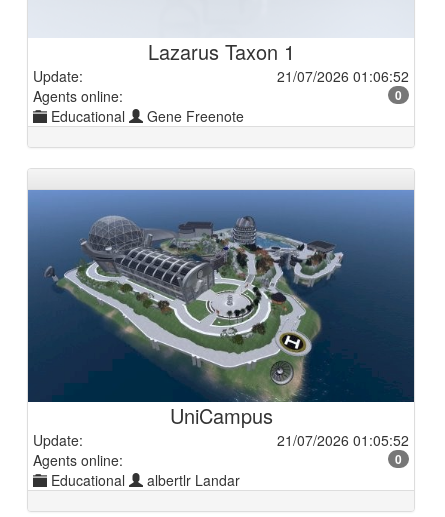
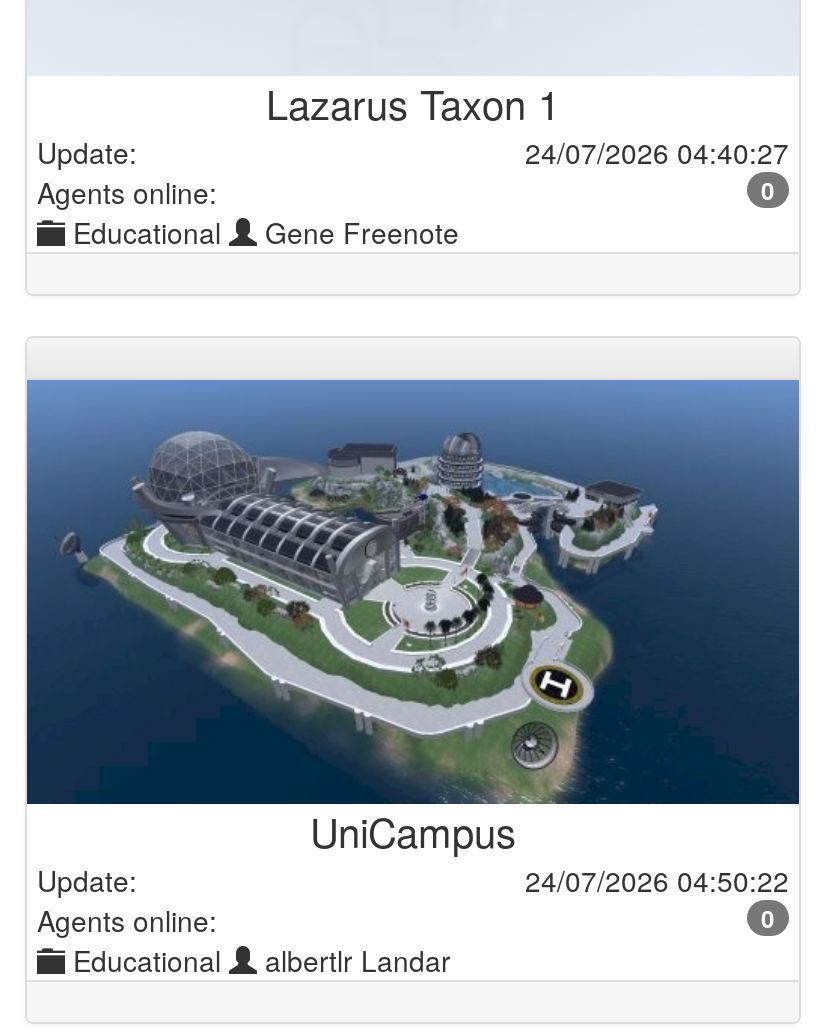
[277,66,409,86] 21/07/2026 01:06:52 -> [525,132,789,172] 24/07/2026 04:40:27
[277,430,409,450] 21/07/2026 01:05:52 -> [525,860,789,900] 24/07/2026 04:50:22

